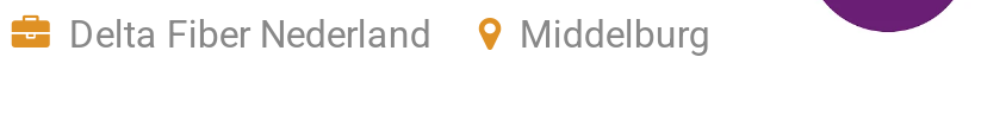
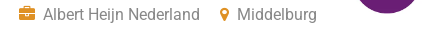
[69,13,431,58] Delta Fiber Nederland -> [43,5,200,24] Albert Heijn Nederland

